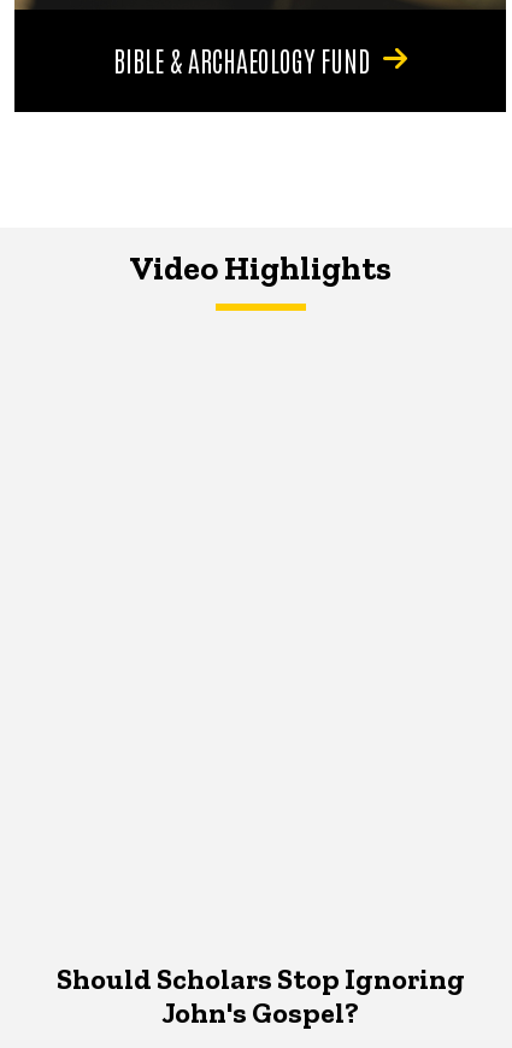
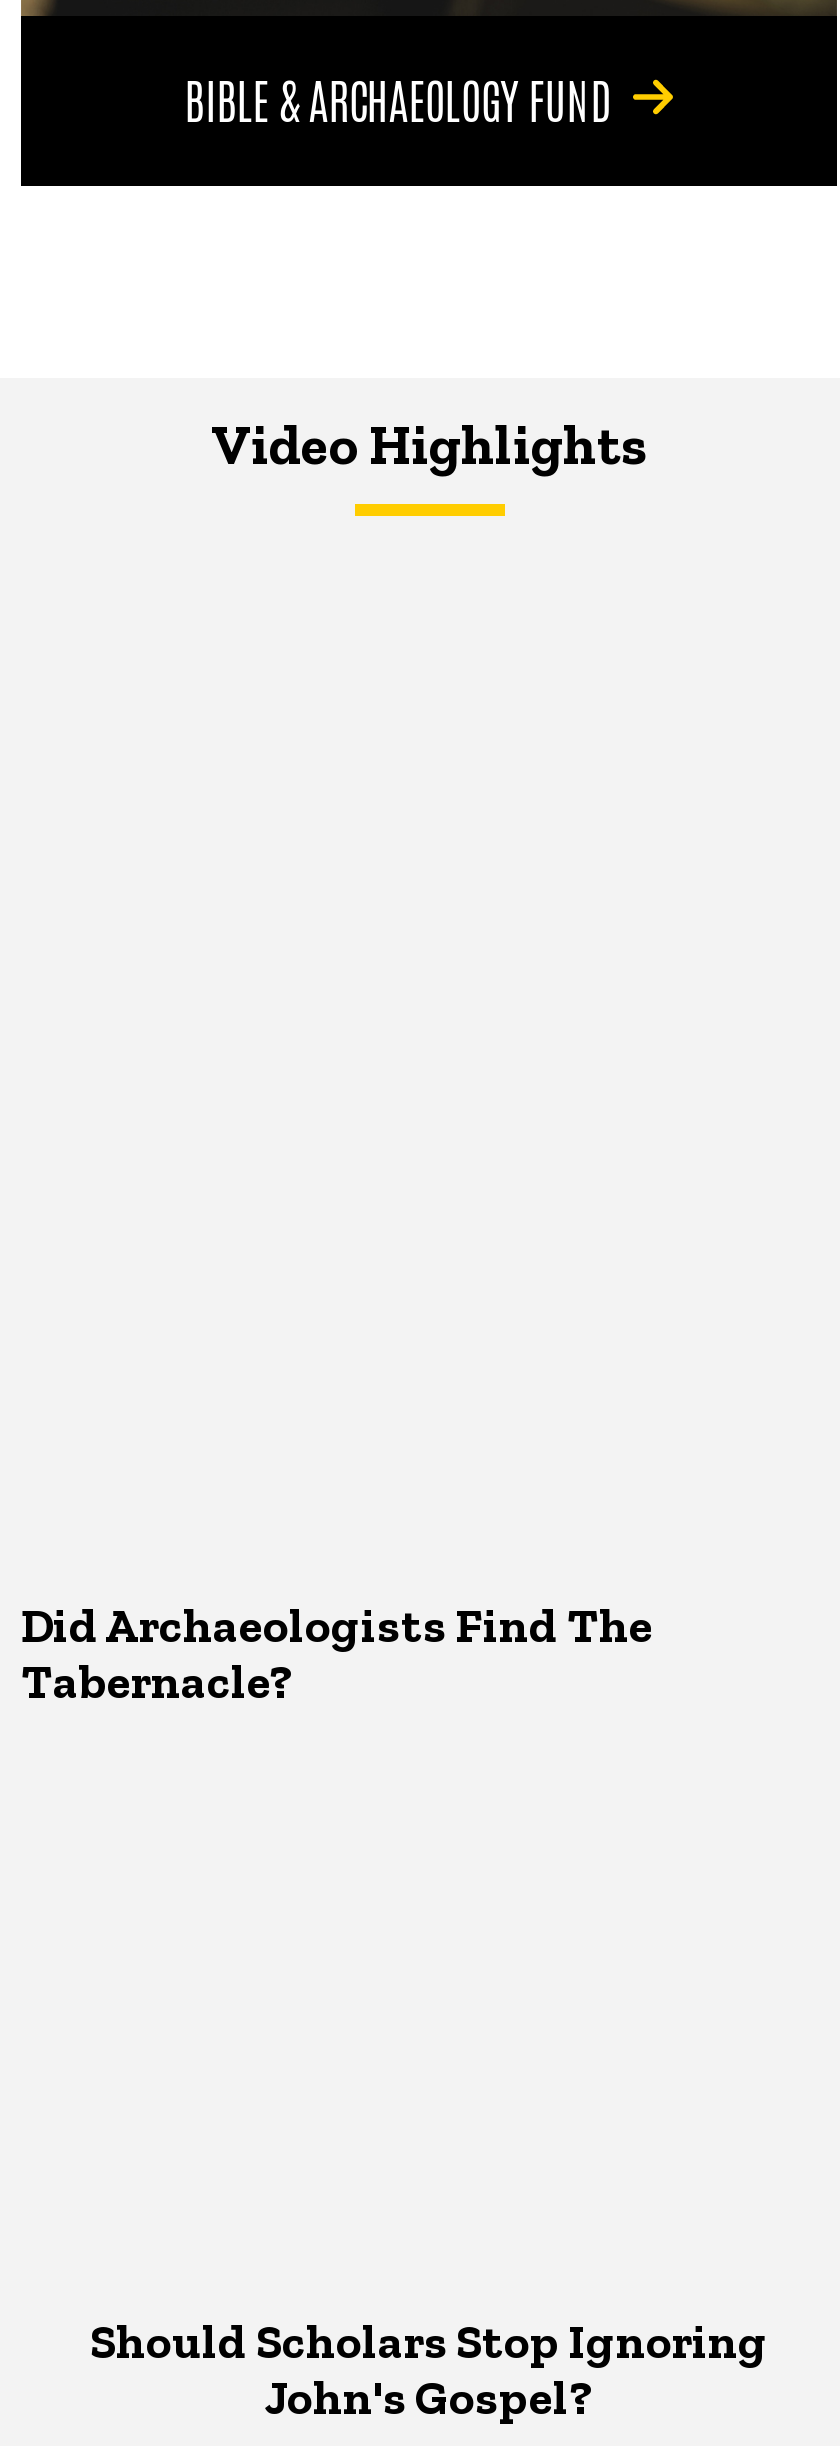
none -> [21,1596,653,1710] Did Archaeologists Find The | Tabernacle?

